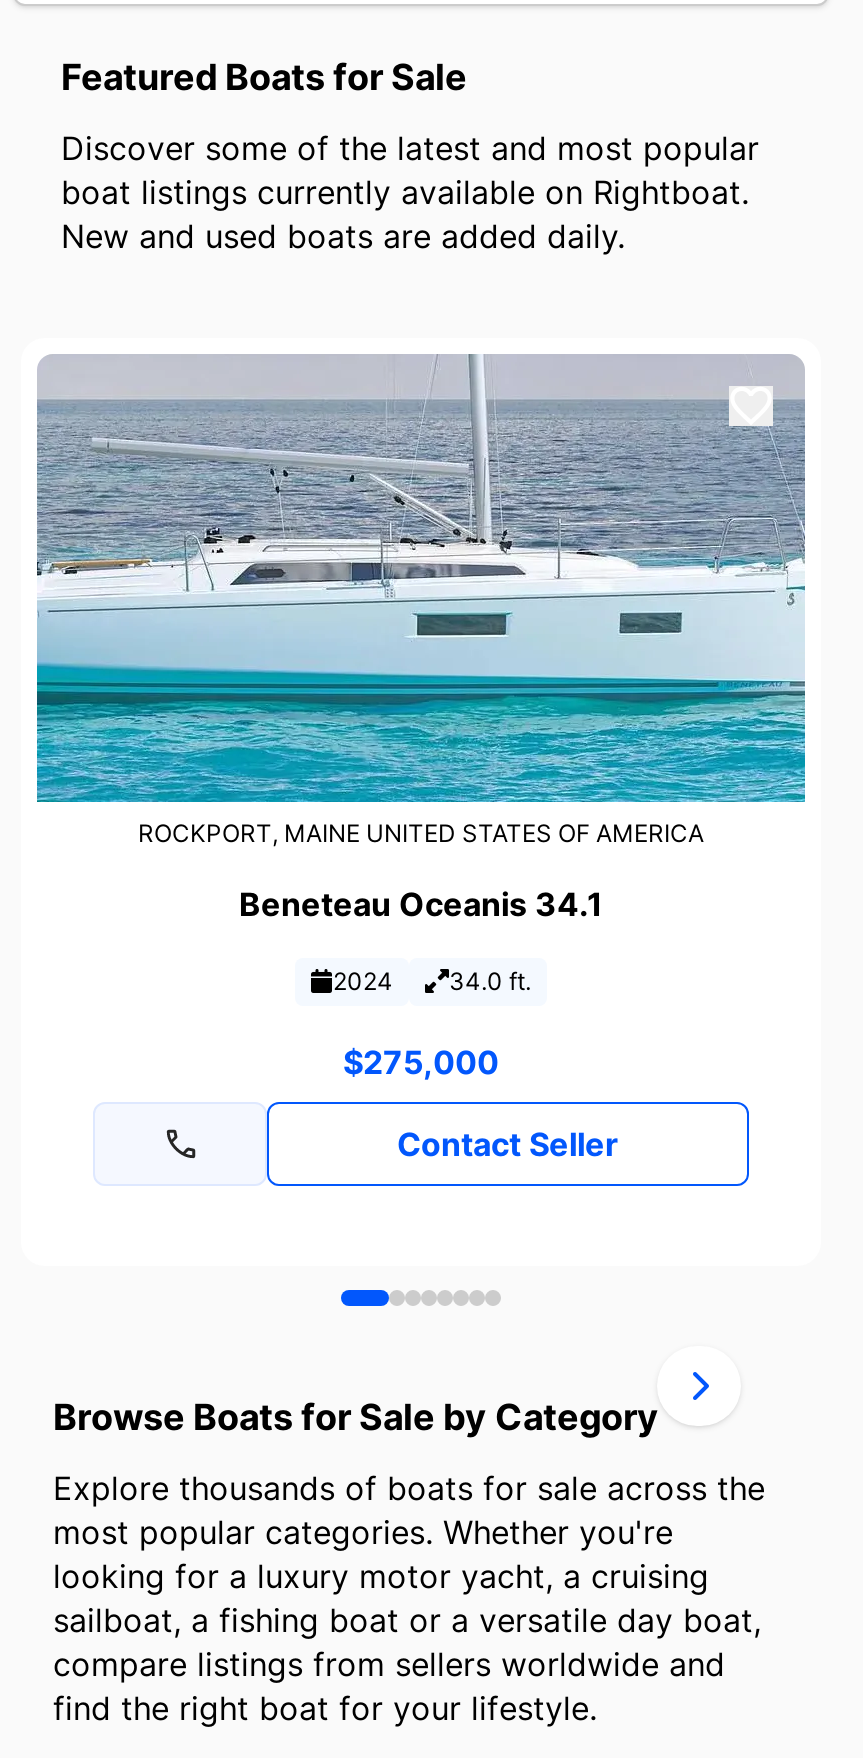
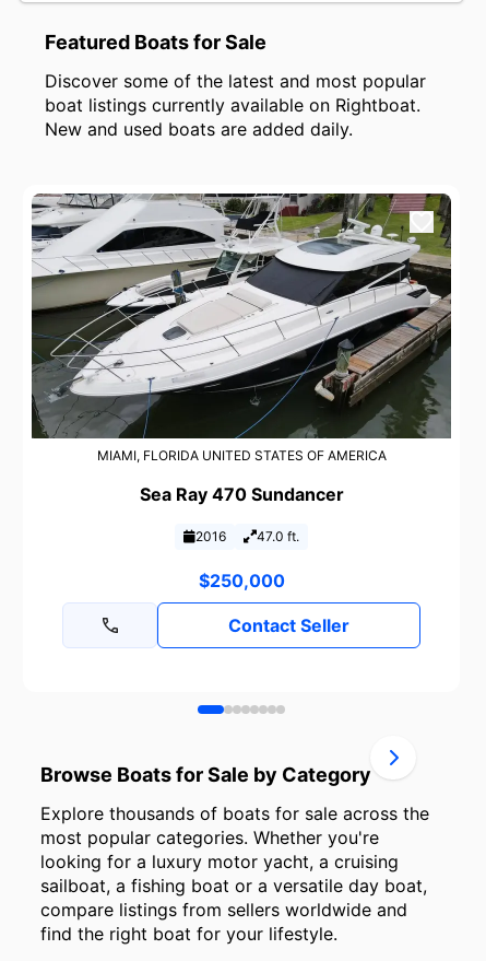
[35,354,807,848] [image] | ROCKPORT, MAINE UNITED STATES OF AMERICA -> [31,192,452,464] [image] | MIAMI, FLORIDA UNITED STATES OF AMERICA
[239,884,603,924] Beneteau Oceanis 34.1 -> [139,483,343,505] Sea Ray 470 Sundancer
[333,966,531,996] 2024 | 34.0 ft. -> [195,528,299,545] 2016 | 47.0 ft.
[343,1042,499,1082] $275,000 -> [198,570,285,592] $250,000

